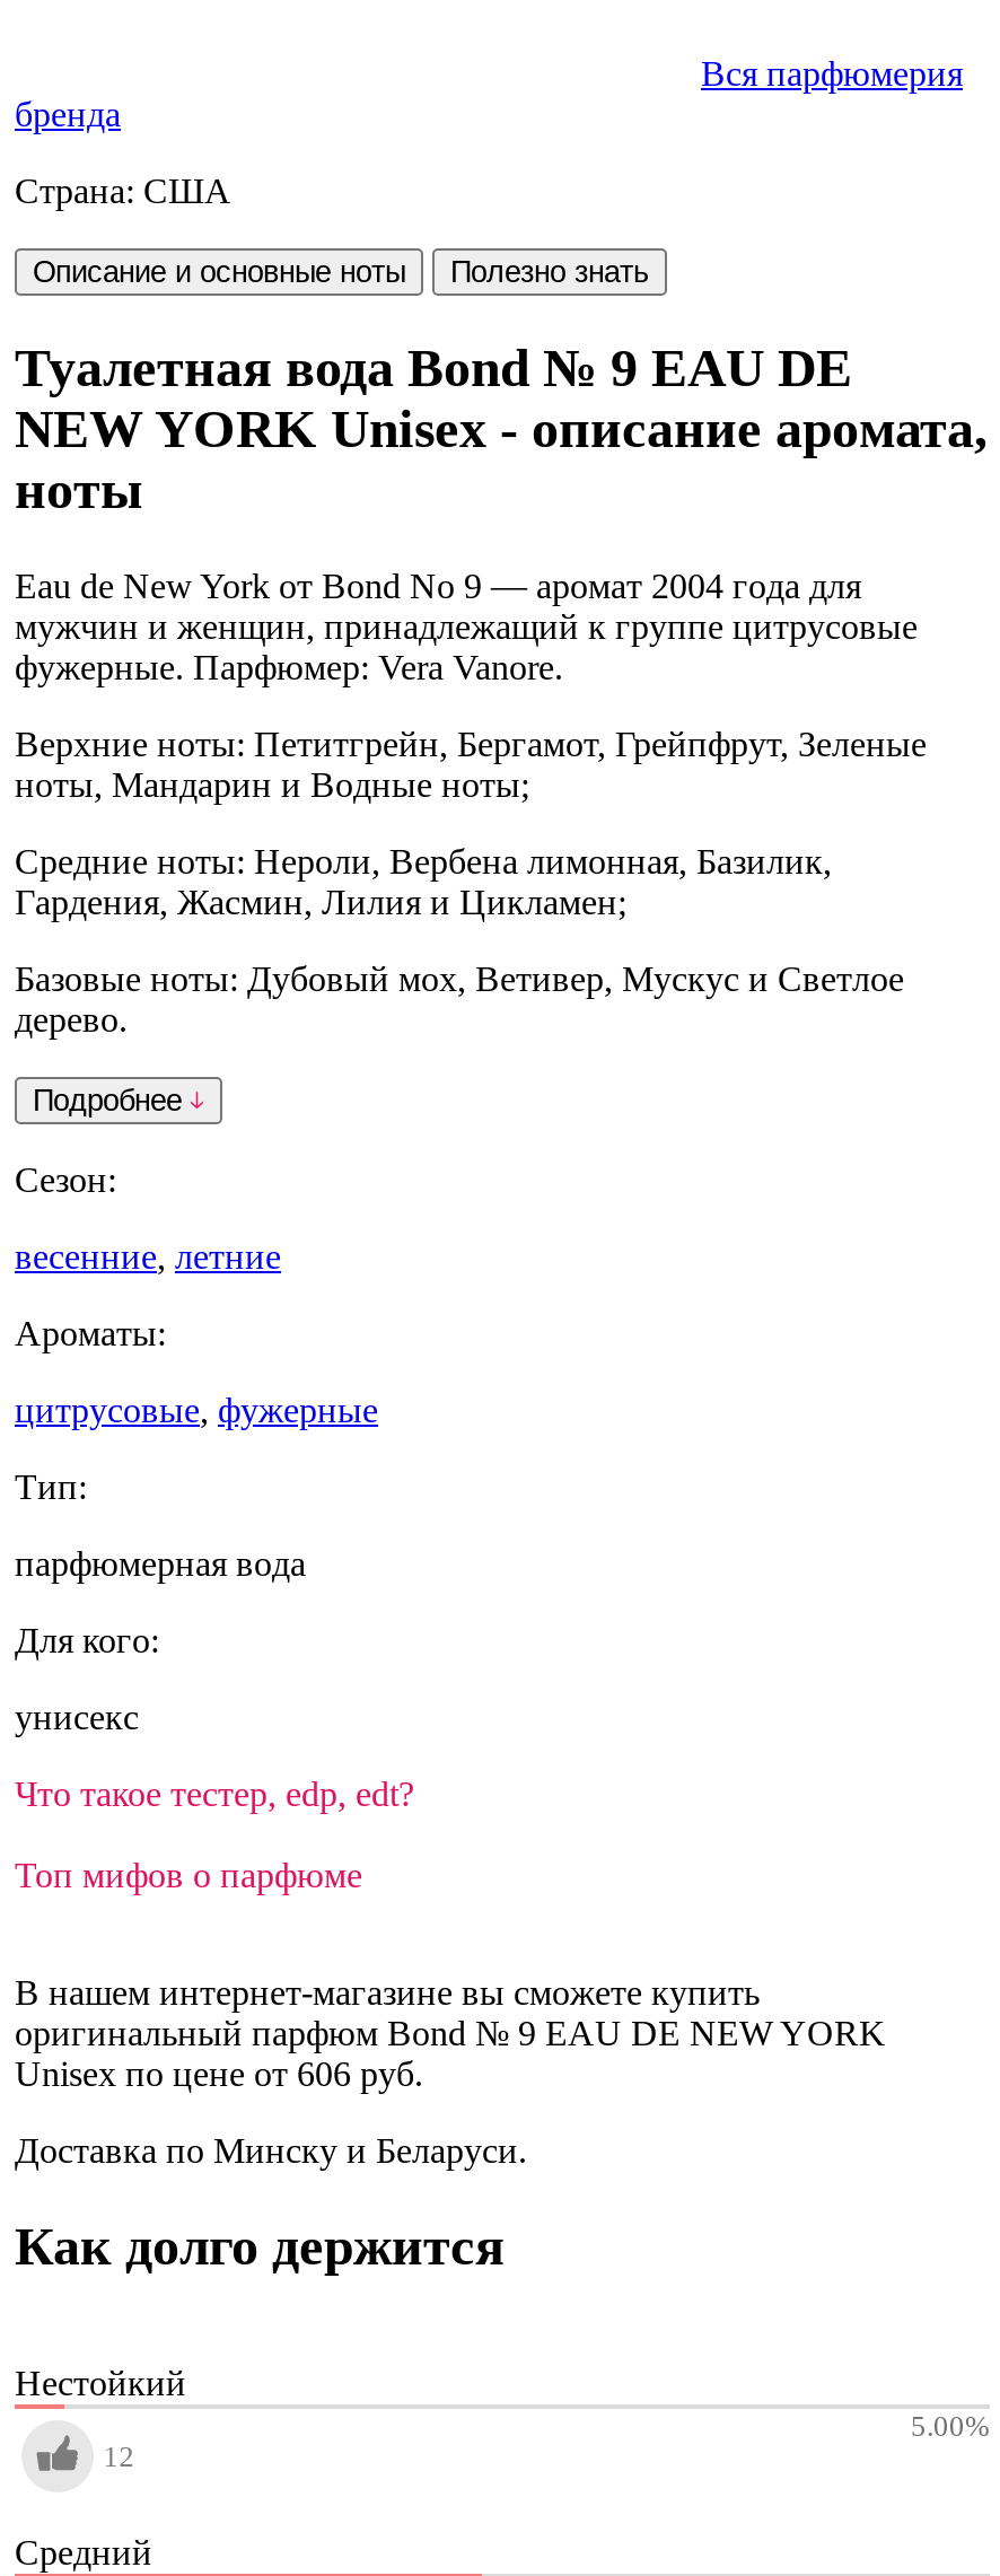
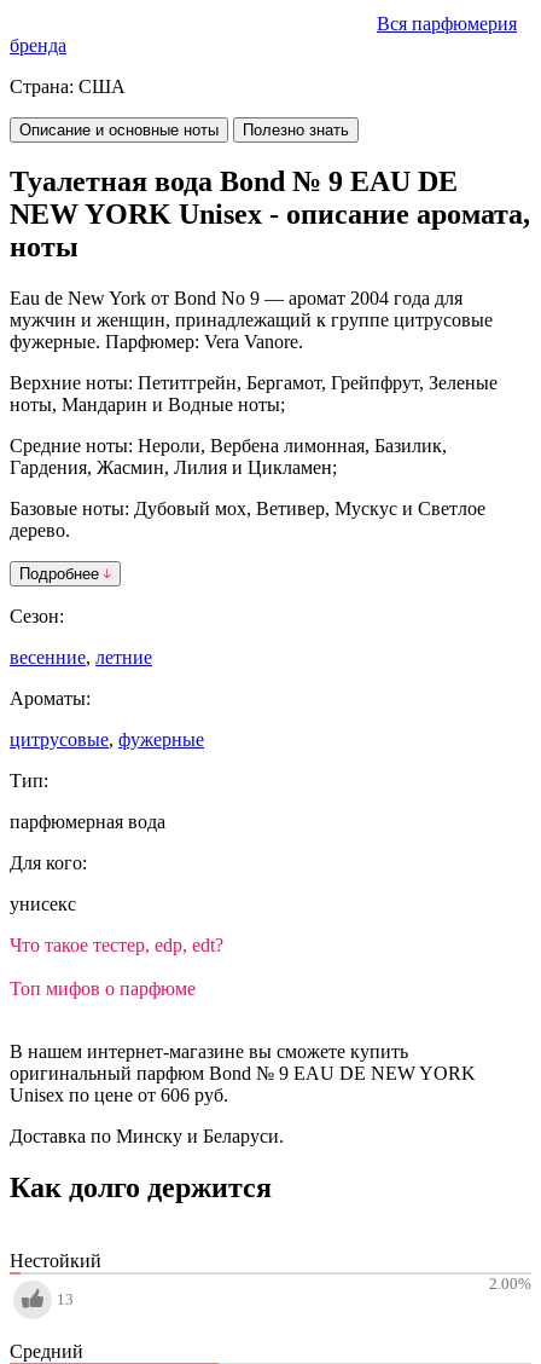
[911,2412,990,2443] 5.00% -> [489,1276,531,1293] 2.00%
[103,2441,135,2472] 12 -> [57,1291,74,1308] 13

